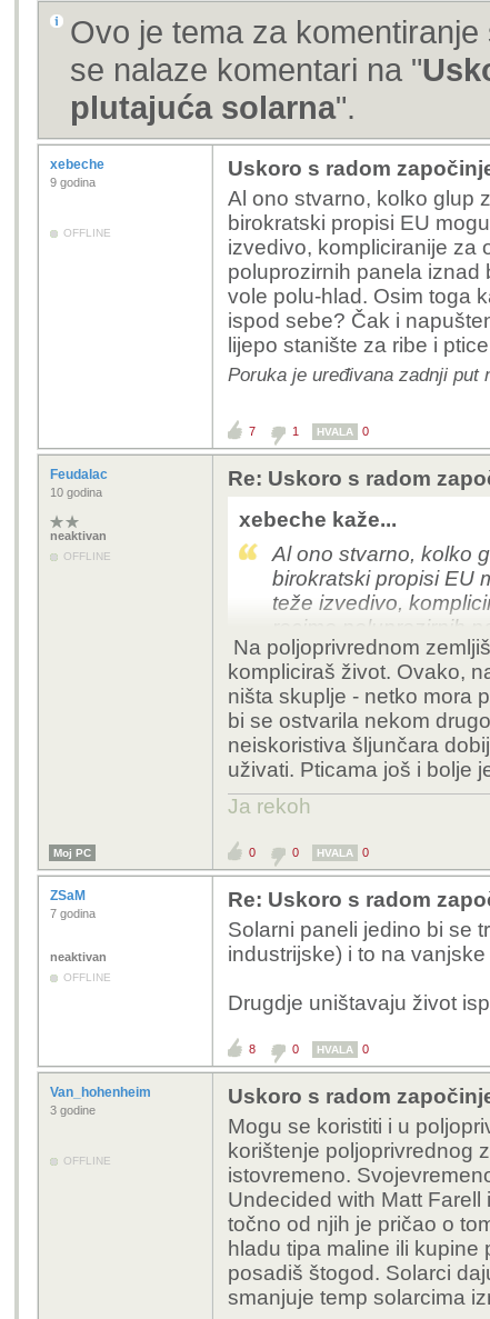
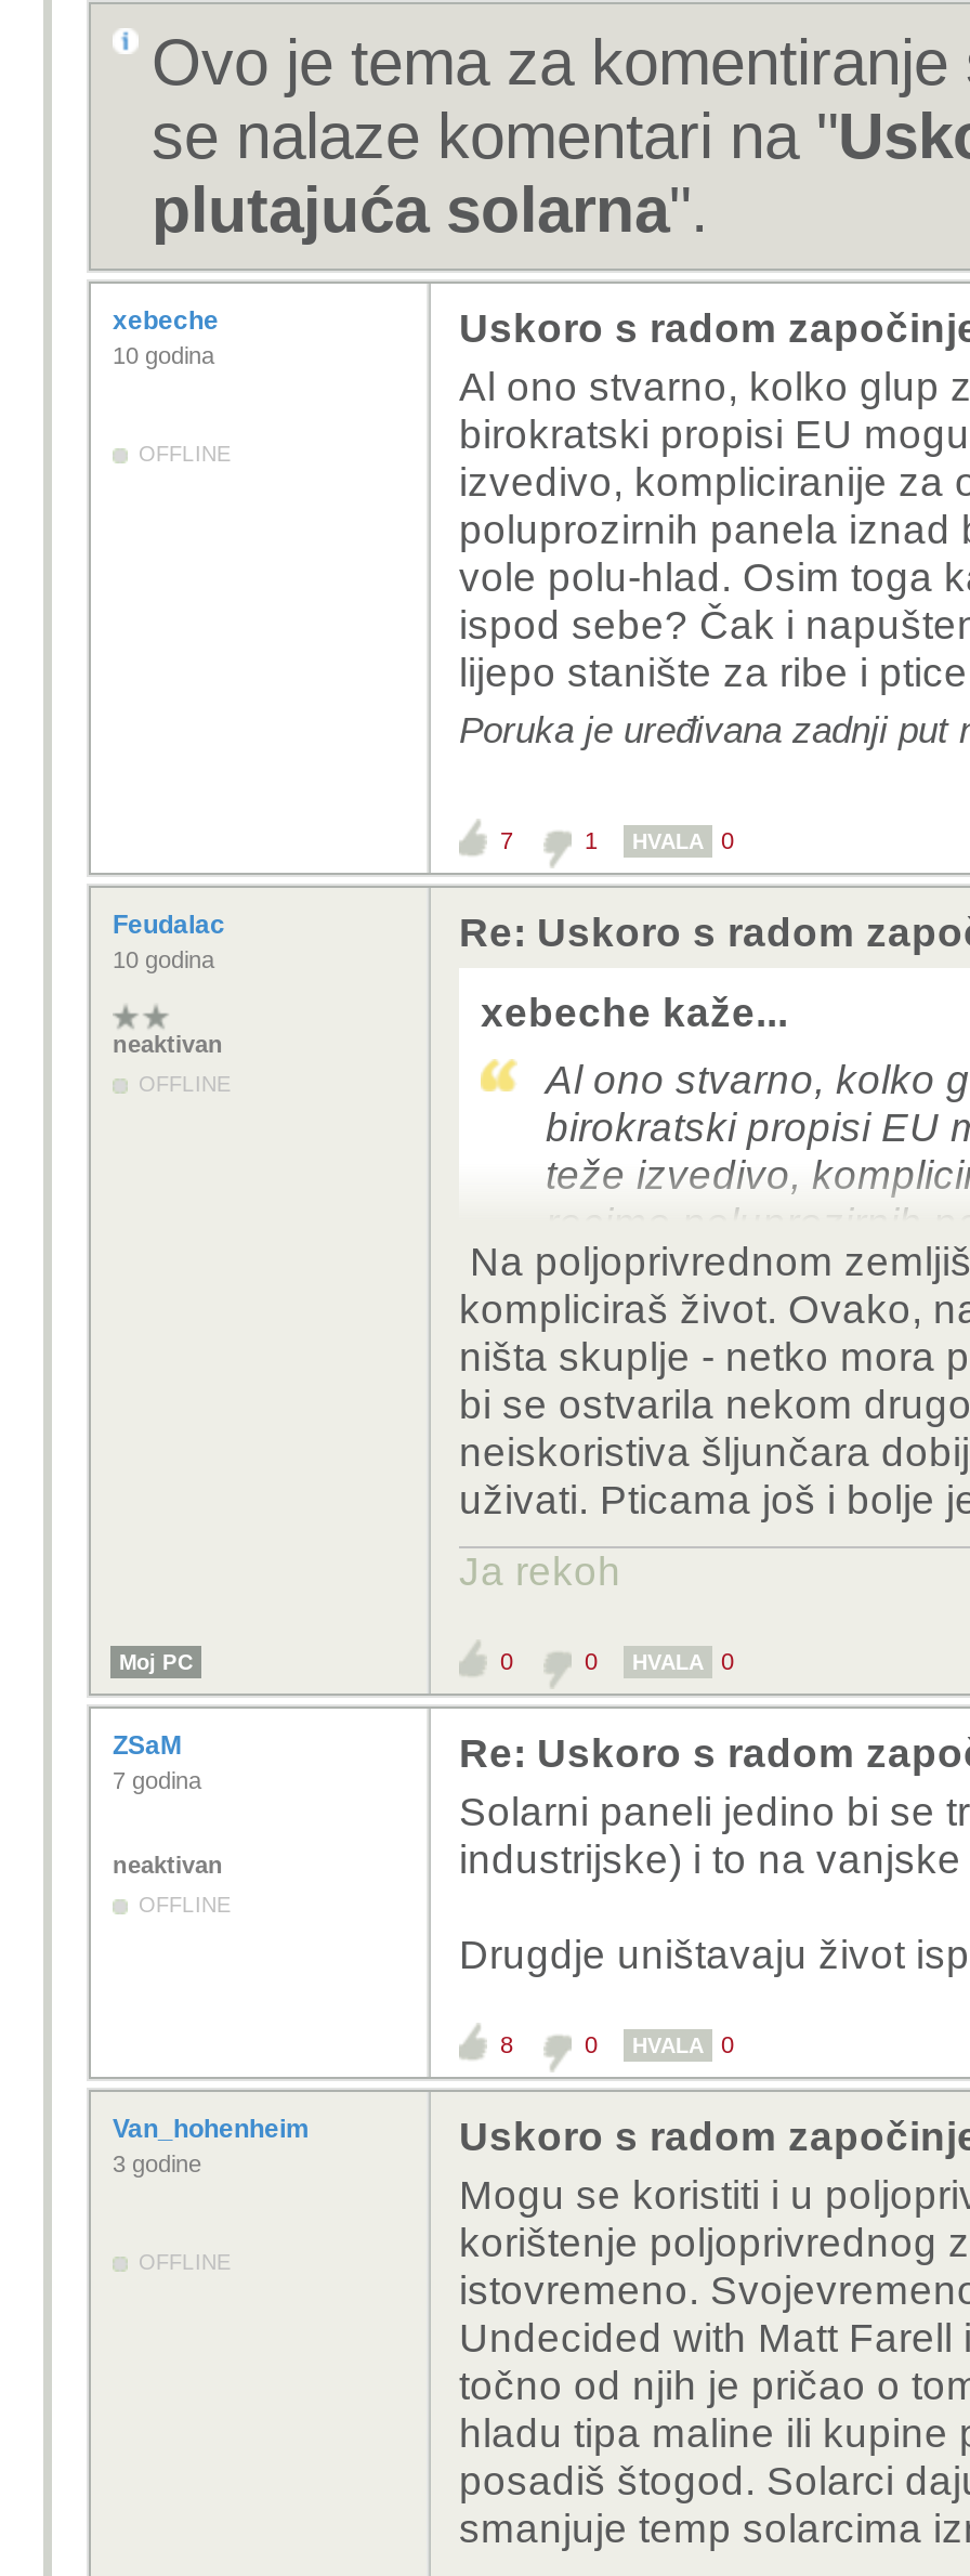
[50,176,96,189] 9 godina -> [113,342,214,368] 10 godina

